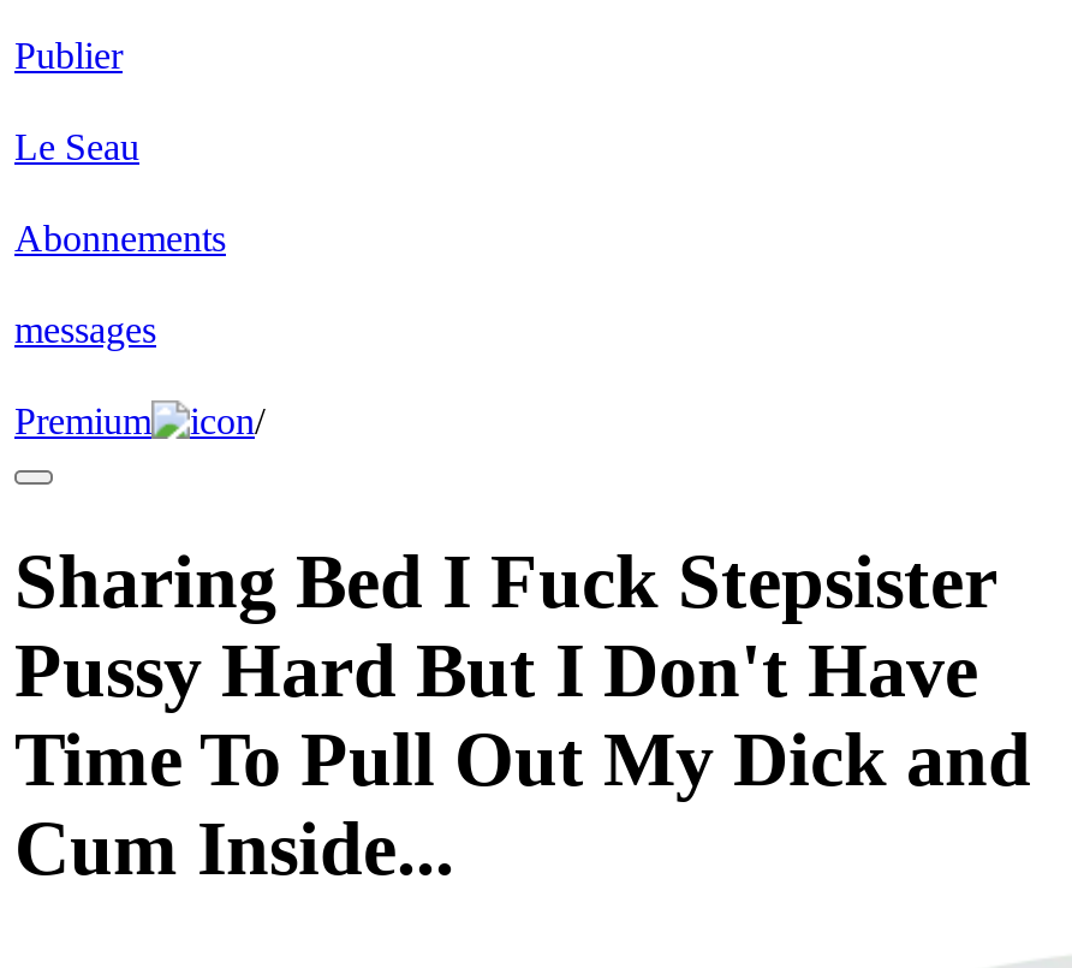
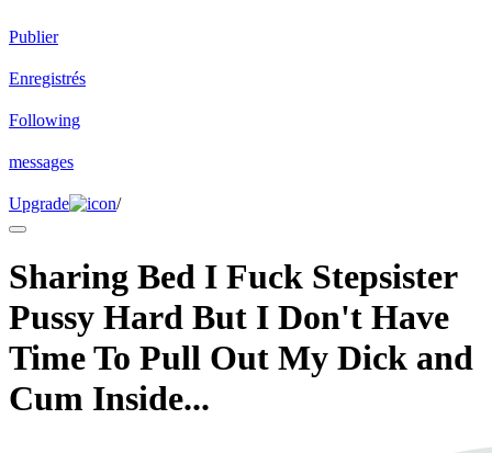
[14,126,139,167] Le Seau -> [9,69,86,88] Enregistrés
[14,218,226,259] Abonnements -> [9,111,80,129] Following
[14,400,151,441] Premium -> [9,194,69,213] Upgrade

